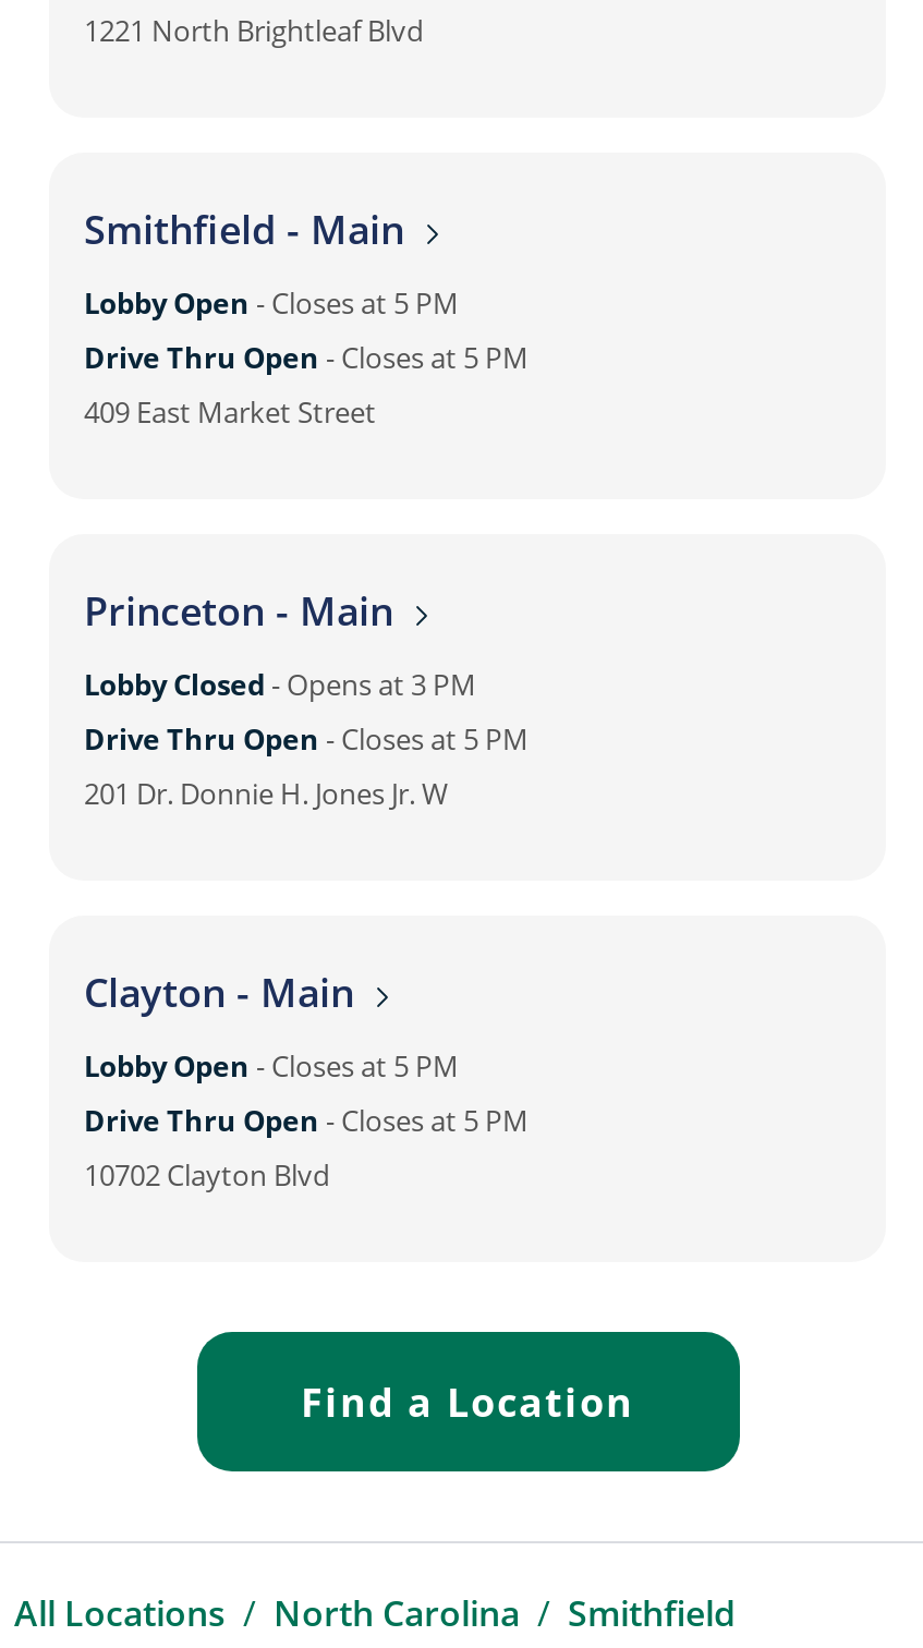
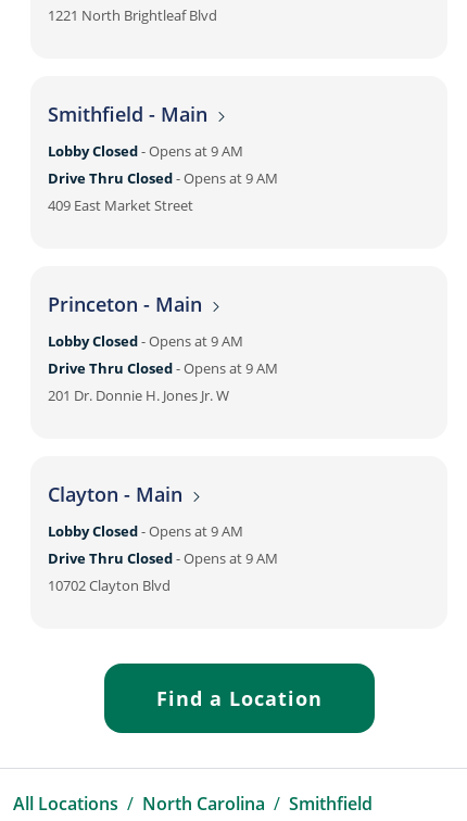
[84,283,459,323] Lobby Open - Closes at 5 PM -> [48,141,243,161] Lobby Closed - Opens at 9 AM
[84,338,529,377] Drive Thru Open - Closes at 5 PM -> [48,168,278,188] Drive Thru Closed - Opens at 9 AM
[84,665,476,704] Lobby Closed - Opens at 3 PM -> [48,331,243,351] Lobby Closed - Opens at 9 AM
[84,719,529,759] Drive Thru Open - Closes at 5 PM -> [48,358,278,378] Drive Thru Closed - Opens at 9 AM
[84,1046,459,1086] Lobby Open - Closes at 5 PM -> [48,521,243,541] Lobby Closed - Opens at 9 AM
[84,1101,529,1140] Drive Thru Open - Closes at 5 PM -> [48,548,278,568] Drive Thru Closed - Opens at 9 AM

